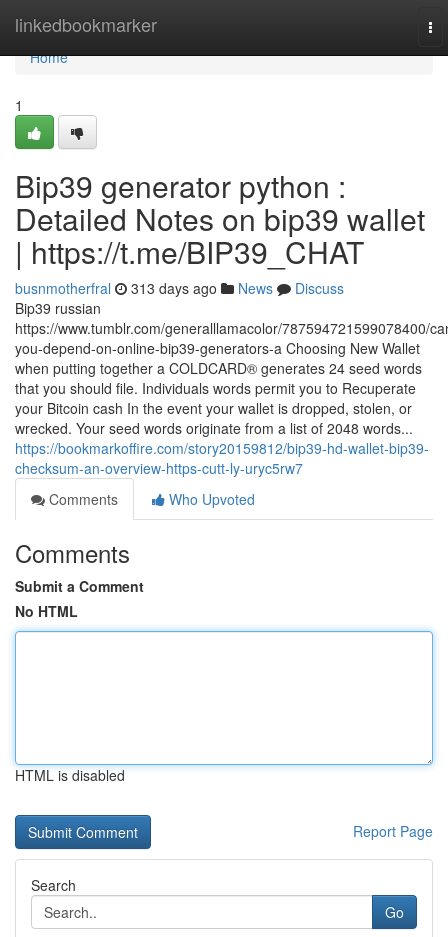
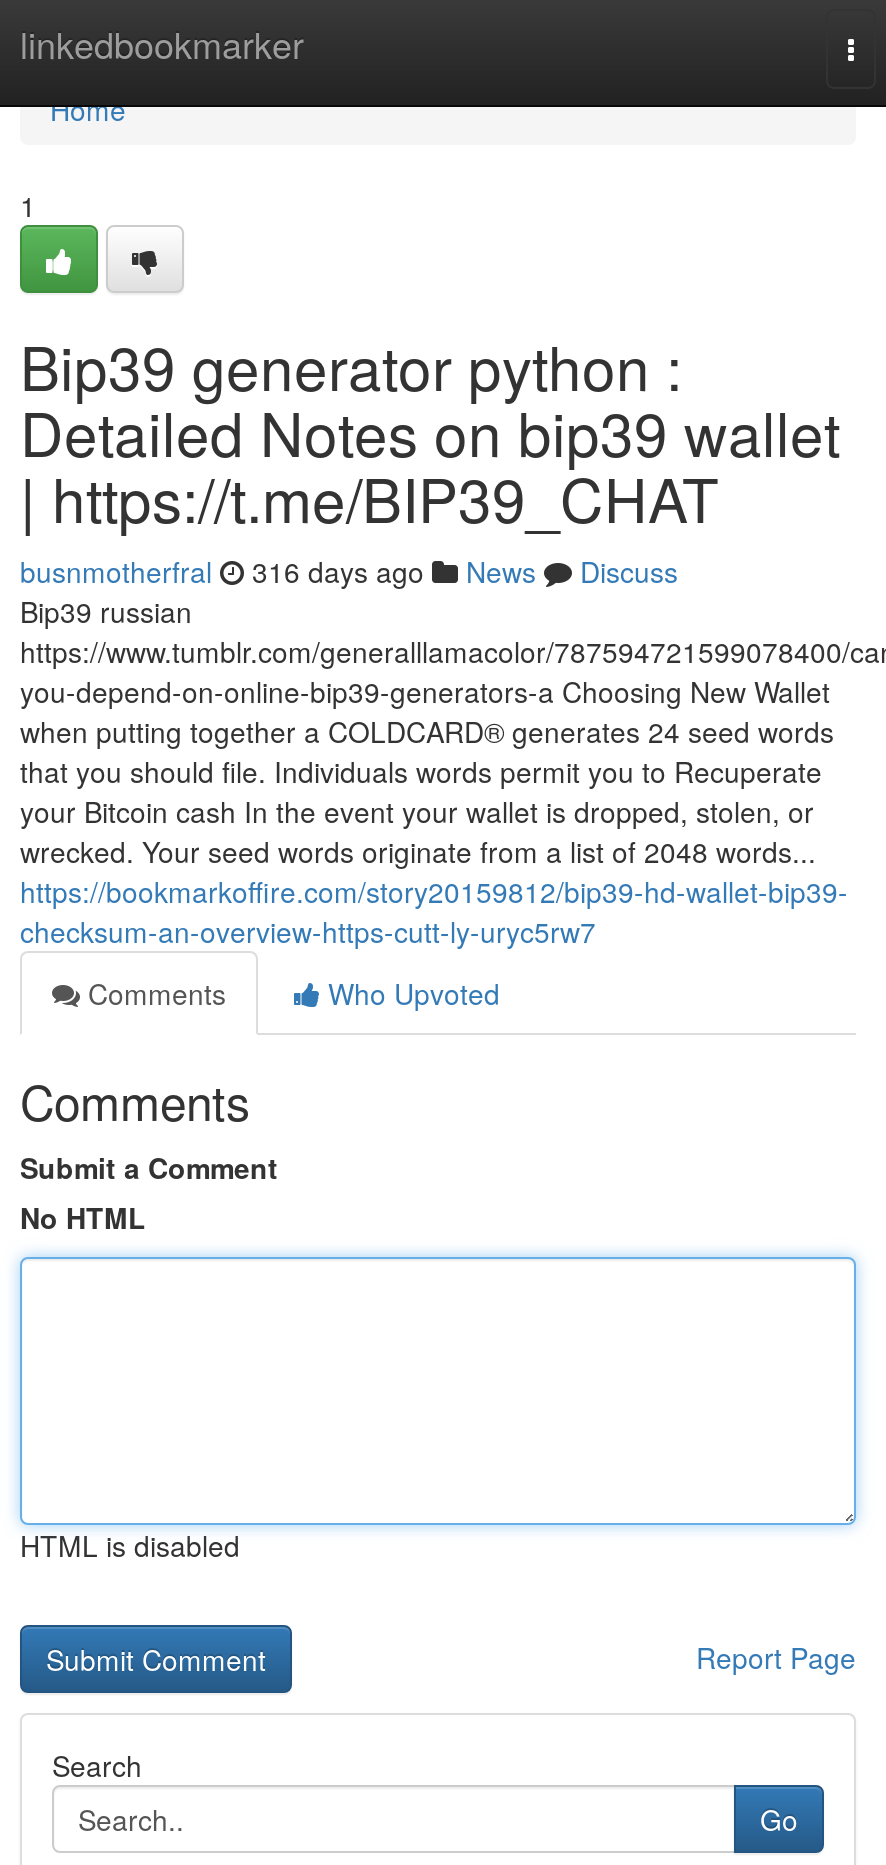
[15,278,344,298] busnmotherfral 313 days ago News Discuss -> [20,551,678,591] busnmotherfral 316 days ago News Discuss

